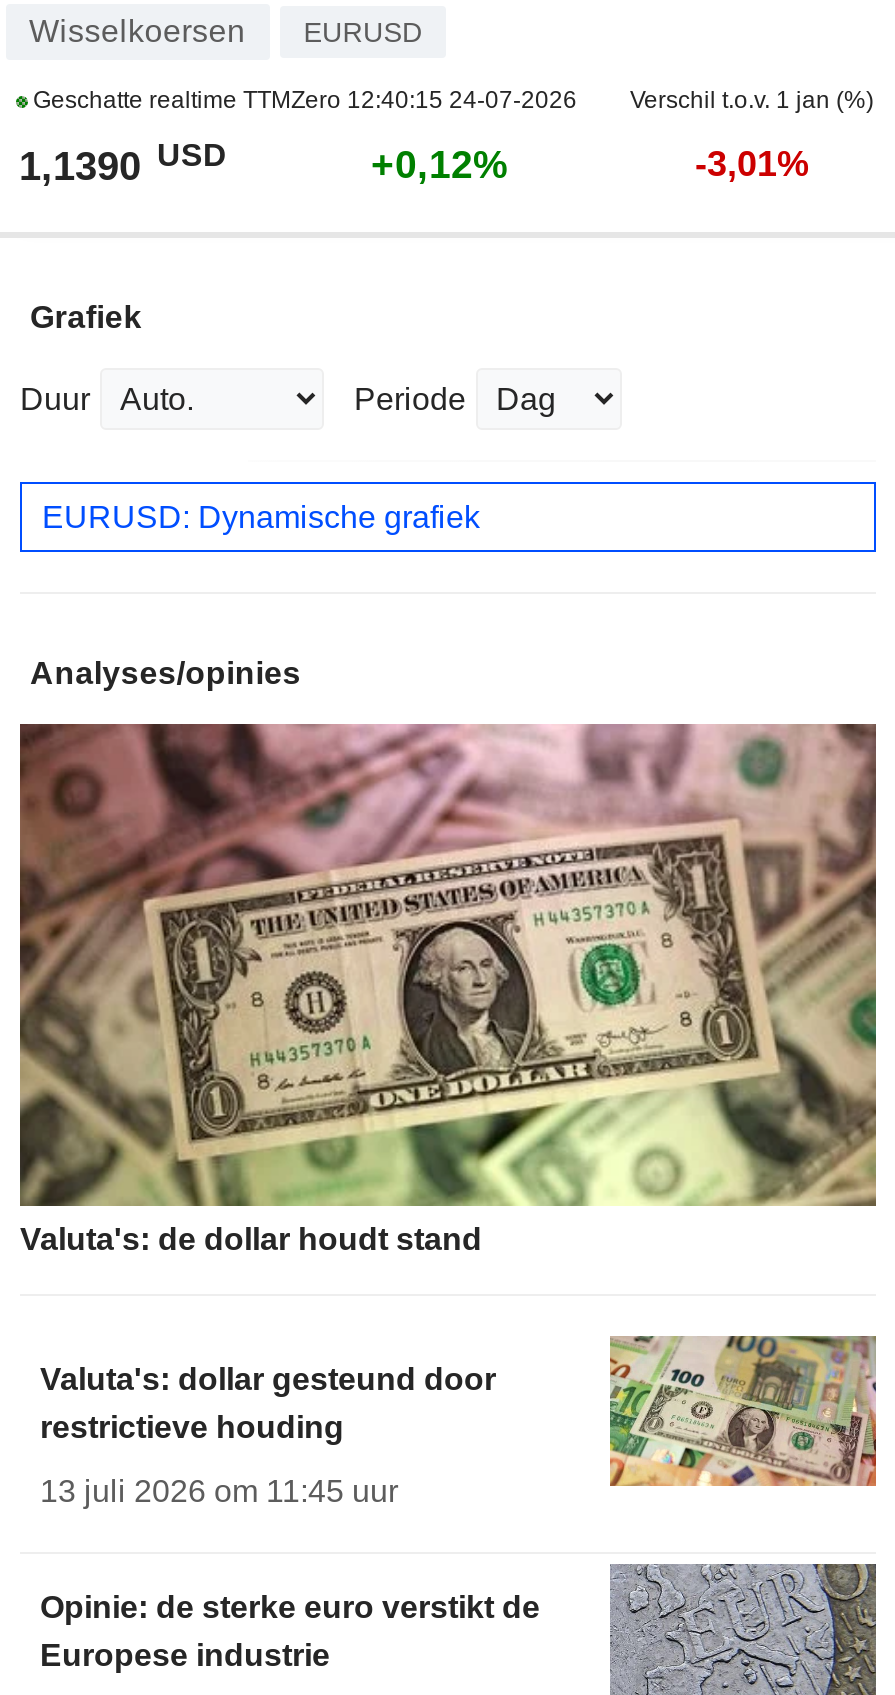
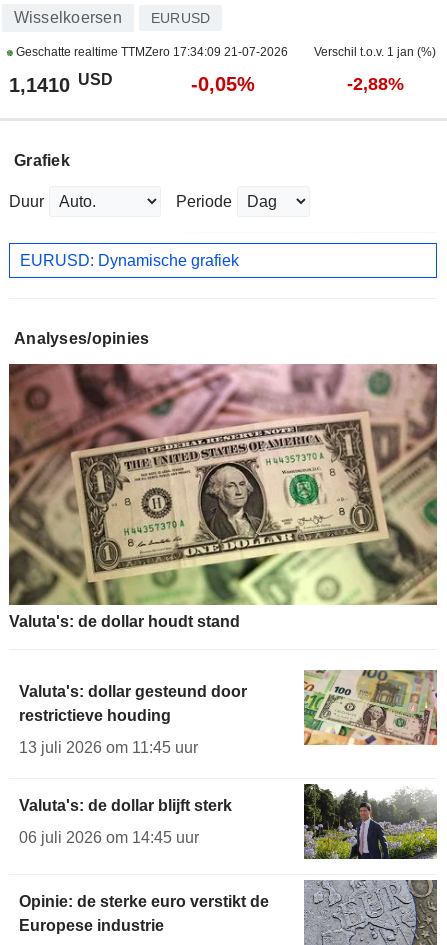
[27,86,577,114] Geschatte realtime TTMZero 12:40:15 24-07-2026 -> [12,45,287,59] Geschatte realtime TTMZero 17:34:09 21-07-2026
[19,137,227,188] 1,1390 USD -> [8,70,112,96] 1,1410 USD
[371,142,509,186] +0,12% -> [190,73,254,95] -0,05%
[695,144,809,184] -3,01% -> [346,74,403,94] -2,88%
none -> [19,797,232,846] Valuta's: de dollar blijft sterk | 06 juli 2026 om 14:45 uur
none -> [303,783,437,860] [image]

